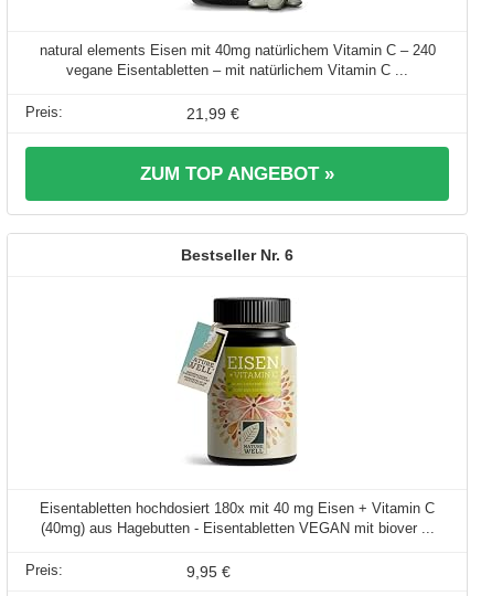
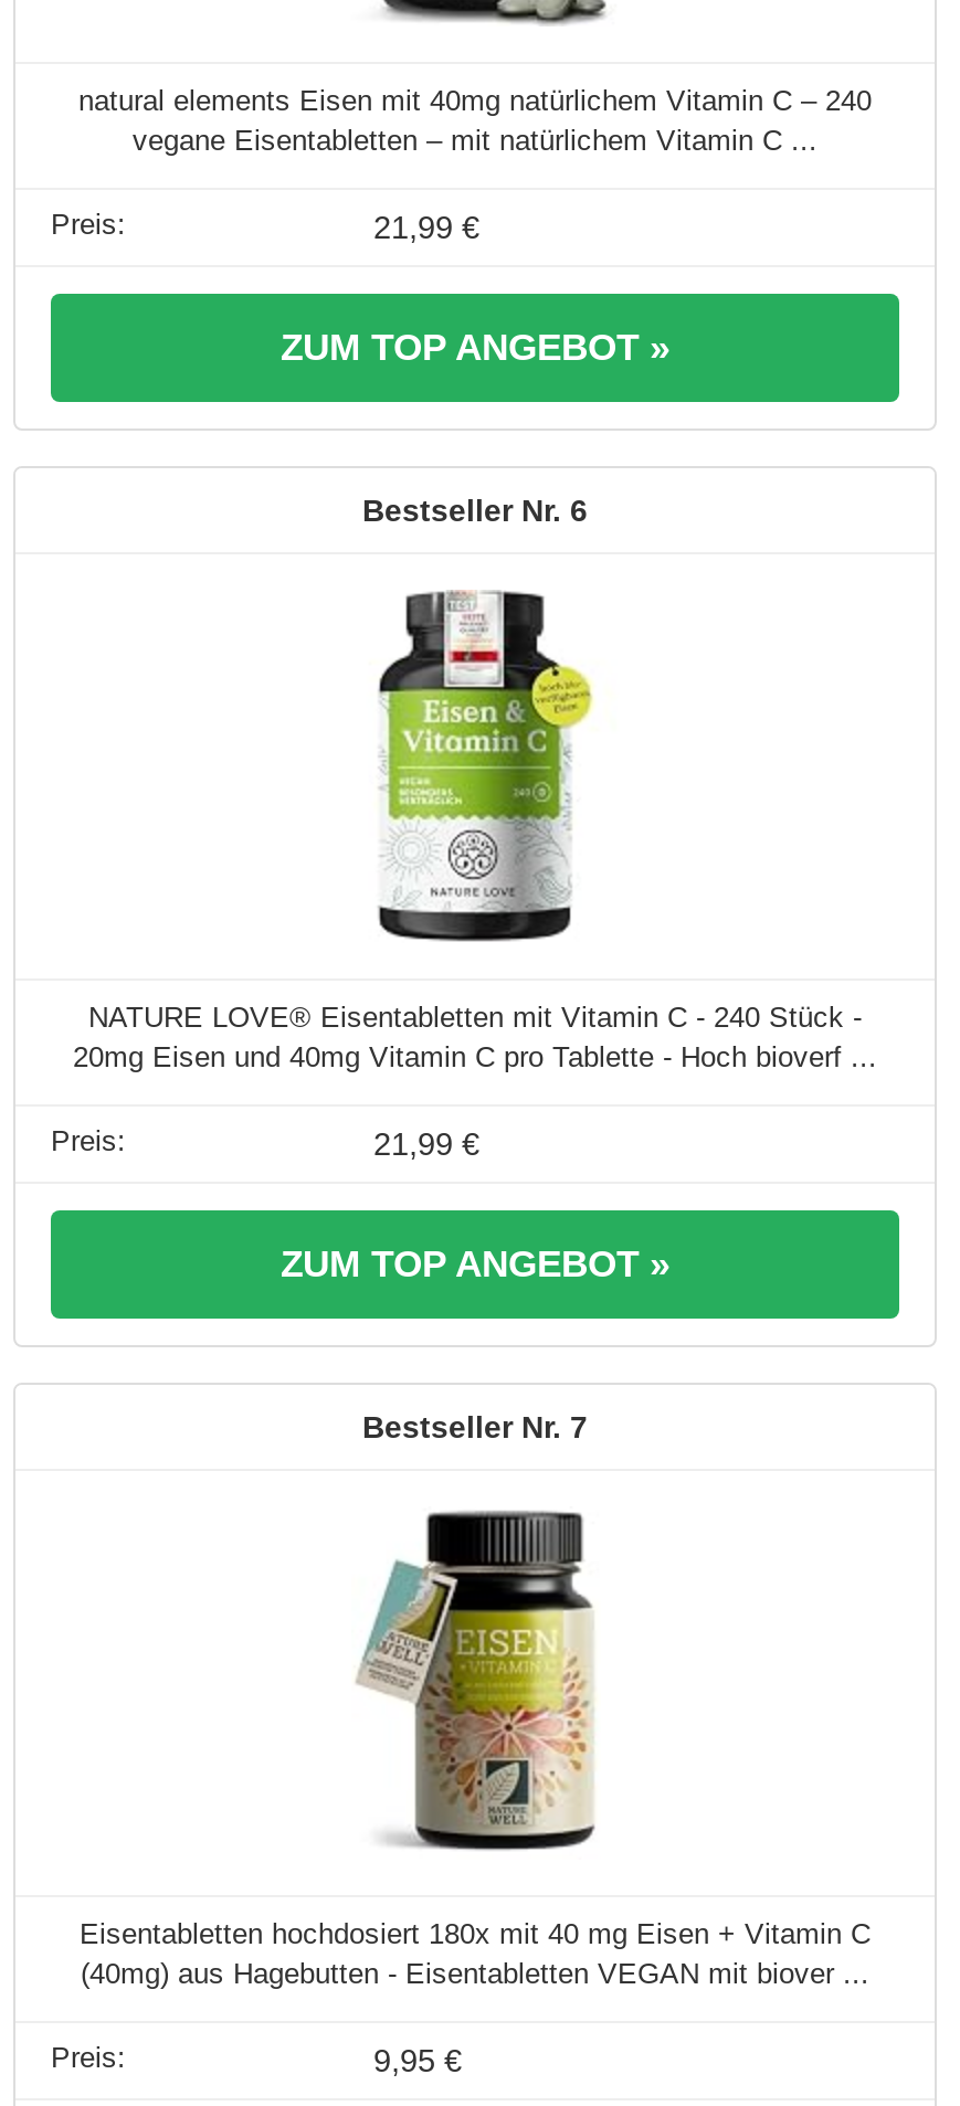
none -> [73,590,877,1285] [image] | NATURE LOVE® Eisentabletten mit Vitamin C - 240 Stück - | 20mg Eisen und 40mg Vitamin C pro Tablette - Hoch bioverf ... | 21,99 € | ZUM TOP ANGEBOT »
none -> [570,1409,588,1444] 7

